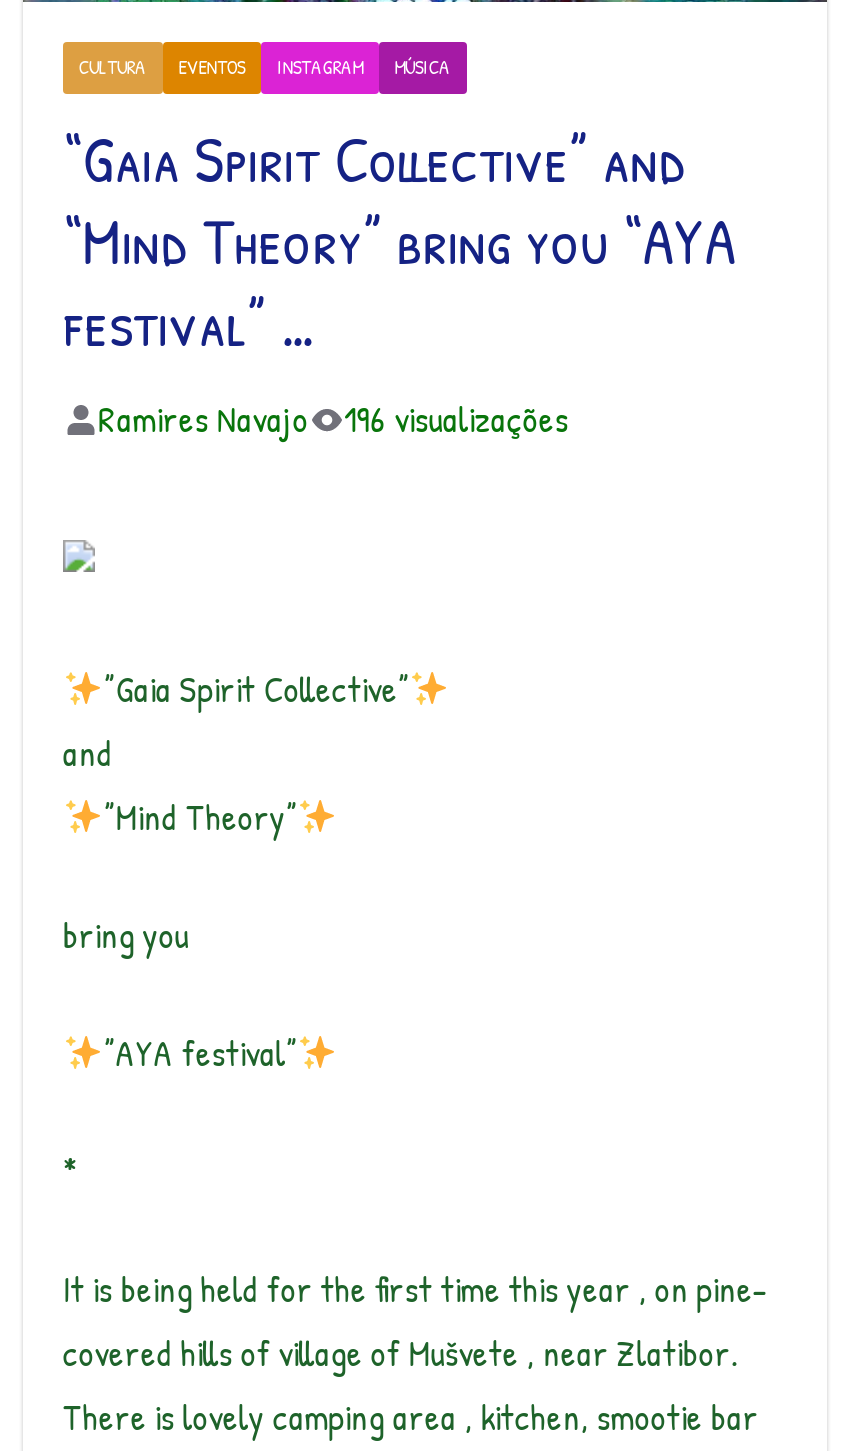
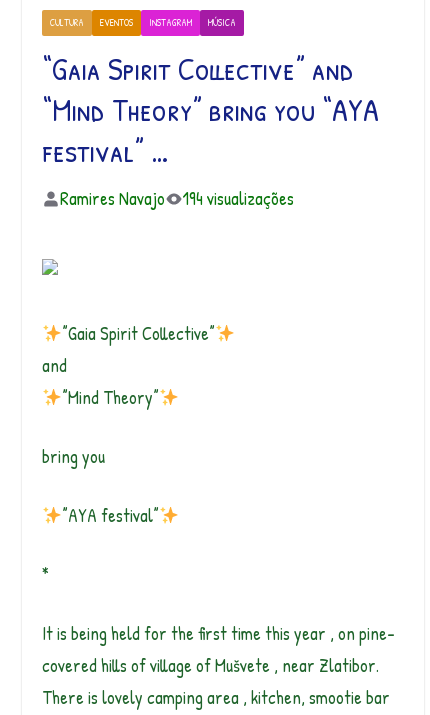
[344,393,568,443] 196 visualizações -> [183,186,294,211] 194 visualizações

